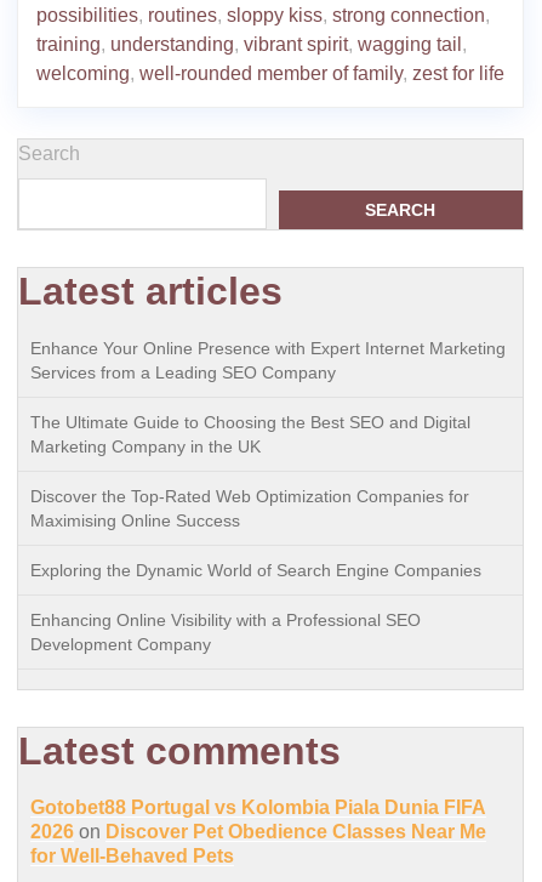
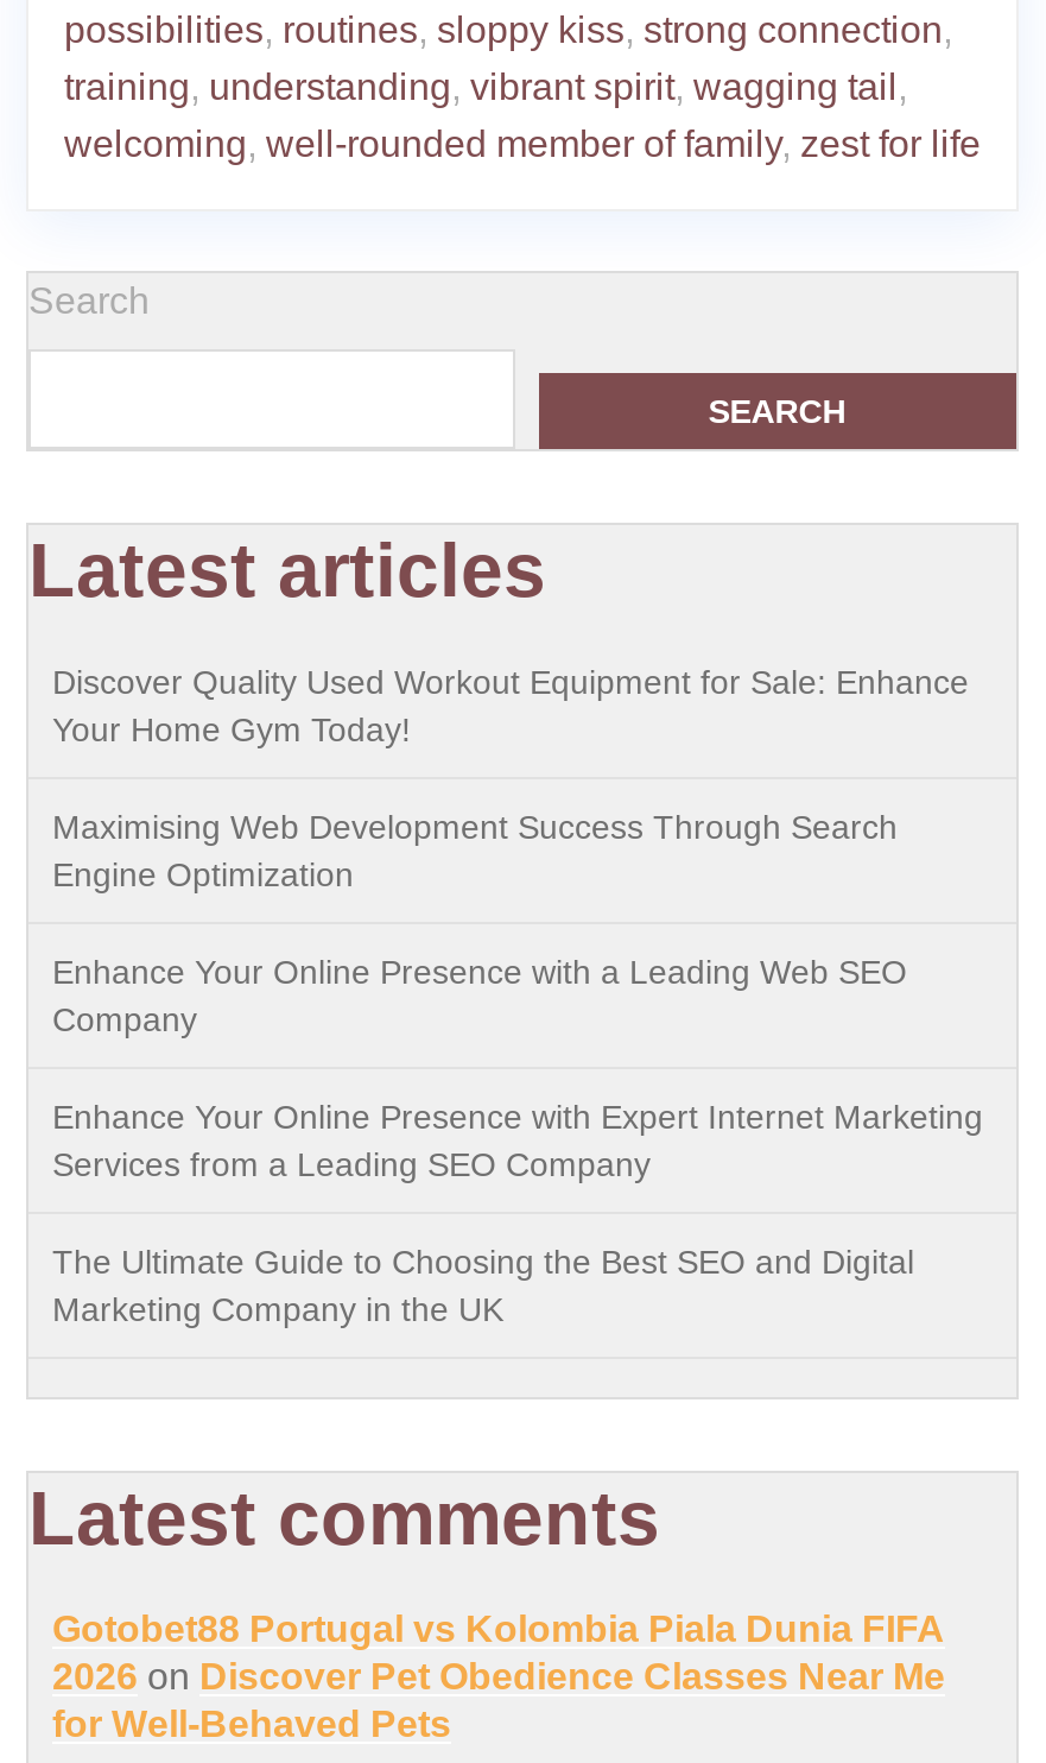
none -> [52,663,969,1038] Discover Quality Used Workout Equipment for Sale: Enhance | Your Home Gym Today! | Maximising Web Development Success Through Search | Engine Optimization | Enhance Your Online Presence with a Leading Web SEO | Company
moved [30,338,506,456] -> [52,1098,983,1328]: Enhance Your Online Presence with Expert Internet Marketing | Services from a Leading SEO Company | The Ultimate Guide to Choosing the Best SEO and Digital | Marketing Company in the UK
[30,486,481,654] Discover the Top-Rated Web Optimization Companies for | Maximising Online Success | Exploring the Dynamic World of Search Engine Companies | Enhancing Online Visibility with a Professional SEO | Development Company -> none

